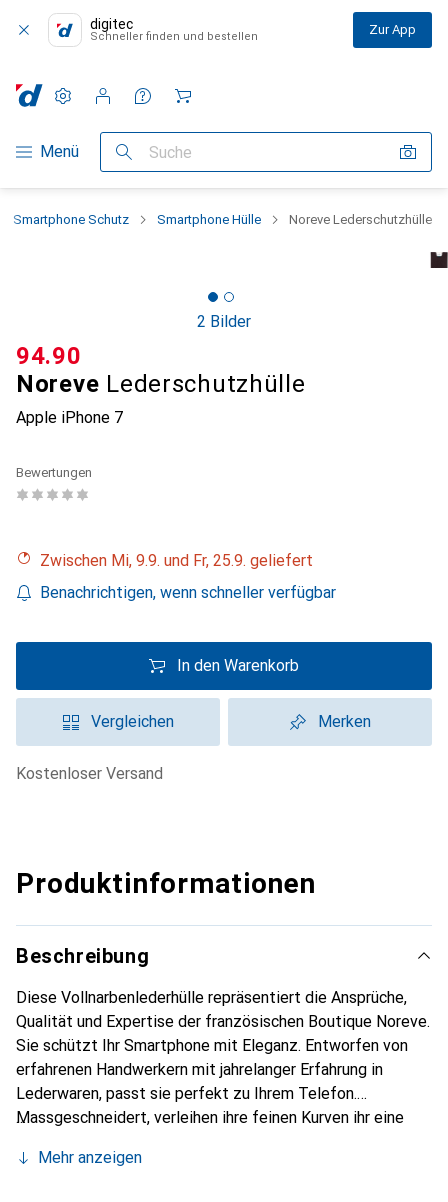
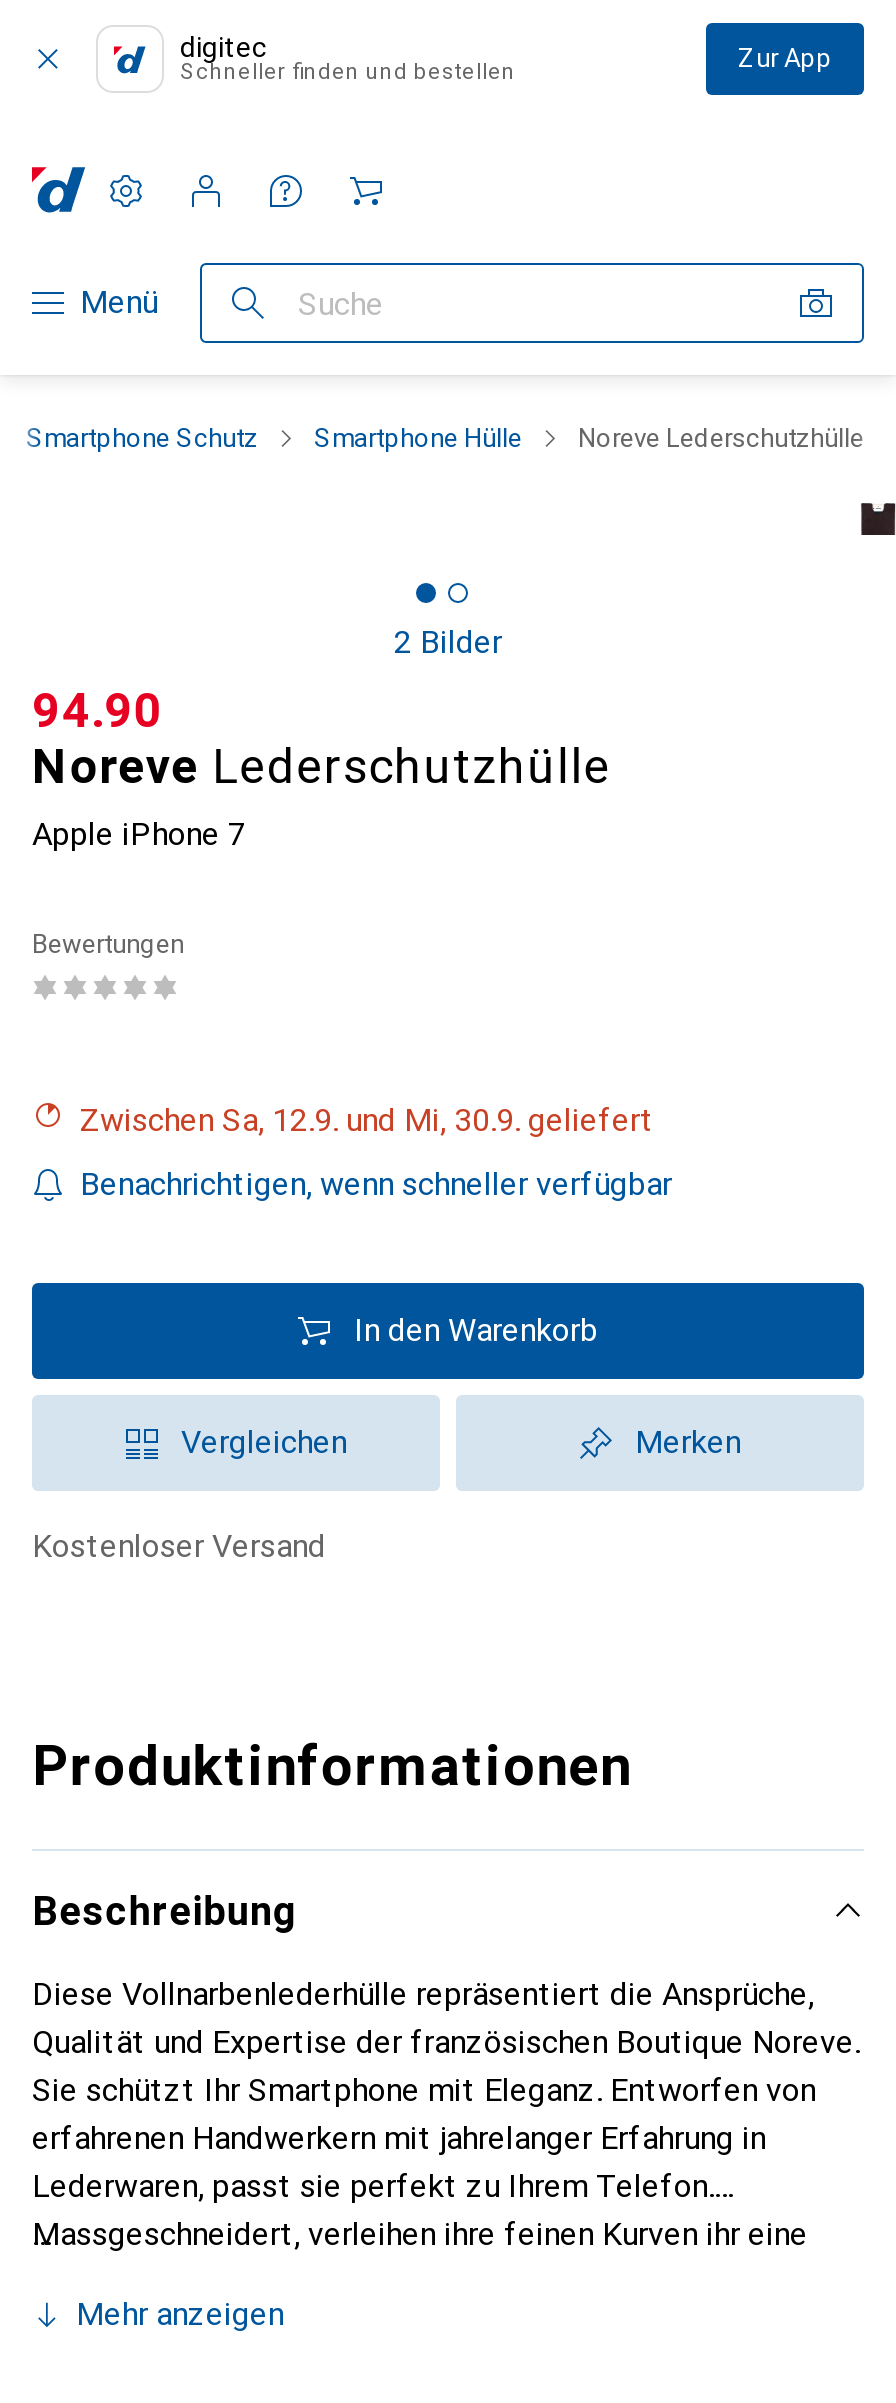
[50,551,313,570] Zwischen Mi, 9.9. und Fr, 25.9. geliefert -> [100,1101,654,1139] Zwischen Sa, 12.9. und Mi, 30.9. geliefert

